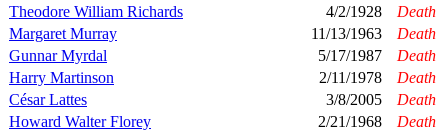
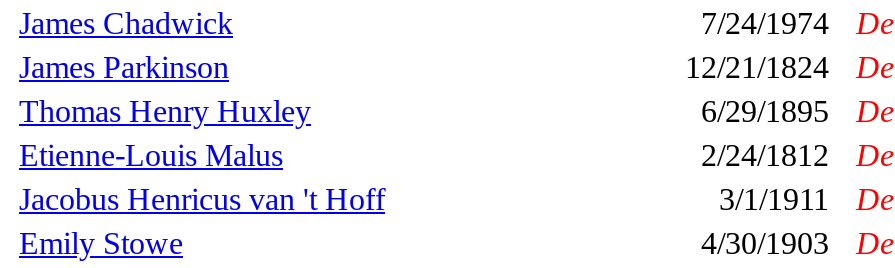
[9,3,382,20] Theodore William Richards | 4/2/1928 -> [19,7,829,41] James Chadwick | 7/24/1974
[9,25,382,42] Margaret Murray | 11/13/1963 -> [19,51,829,85] James Parkinson | 12/21/1824
[9,47,382,64] Gunnar Myrdal | 5/17/1987 -> [19,95,829,129] Thomas Henry Huxley | 6/29/1895
[9,69,382,86] Harry Martinson | 2/11/1978 -> [19,139,829,173] Etienne-Louis Malus | 2/24/1812
[9,91,382,108] César Lattes | 3/8/2005 -> [19,183,829,217] Jacobus Henricus van 't Hoff | 3/1/1911
[9,113,382,130] Howard Walter Florey | 2/21/1968 -> [19,227,829,261] Emily Stowe | 4/30/1903

